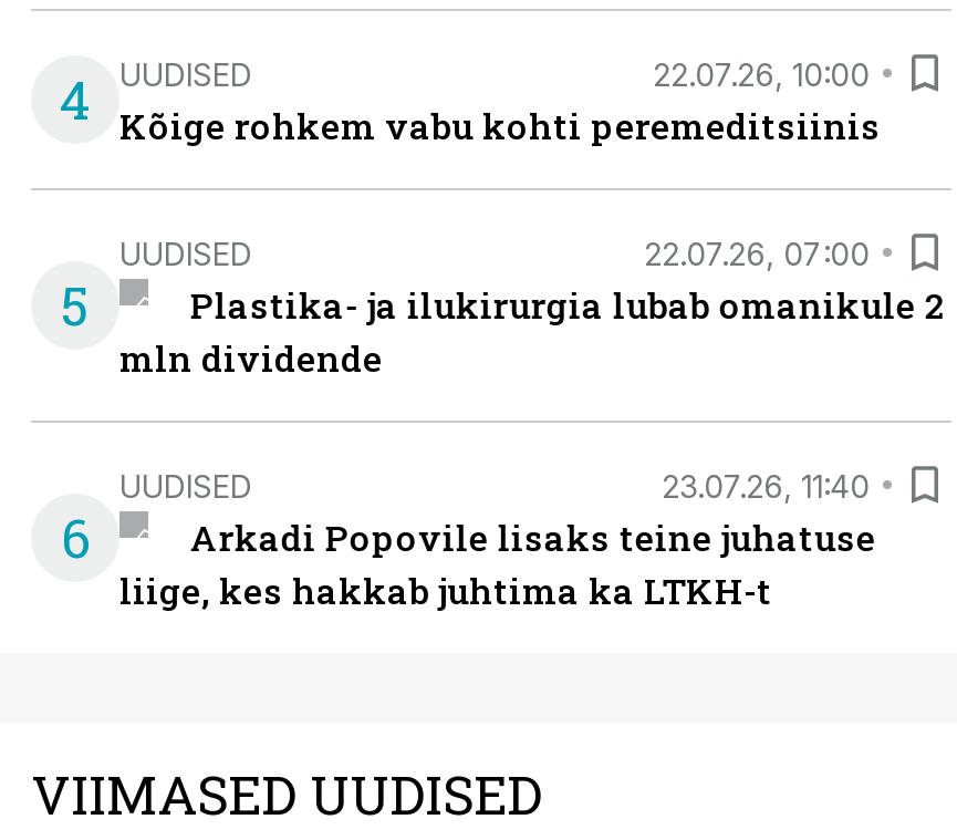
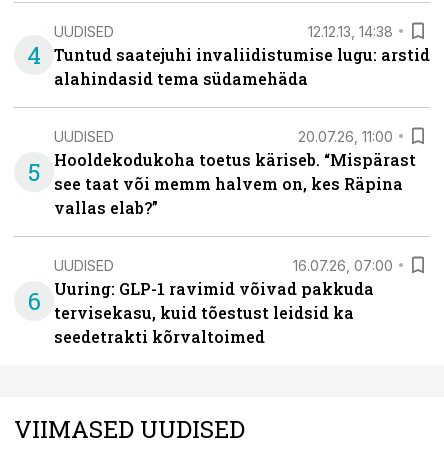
[119,54,881,148] 22.07.26, 10:00 | Kõige rohkem vabu kohti peremeditsiinis -> [54,22,430,89] 12.12.13, 14:38 | Tuntud saatejuhi invaliidistumise lugu: arstid | alahindasid tema südamehäda
[119,234,947,381] 22.07.26, 07:00 | Plastika- ja ilukirurgia lubab omanikule 2 | mln dividende -> [54,127,416,218] 20.07.26, 11:00 | Hooldekodukoha toetus käriseb. “Mispärast | see taat või memm halvem on, kes Räpina | vallas elab?”
[119,466,876,613] 23.07.26, 11:40 | Arkadi Popovile lisaks teine juhatuse | liige, kes hakkab juhtima ka LTKH-t -> [54,256,393,347] 16.07.26, 07:00 | Uuring: GLP-1 ravimid võivad pakkuda | tervisekasu, kuid tõestust leidsid ka | seedetrakti kõrvaltoimed

